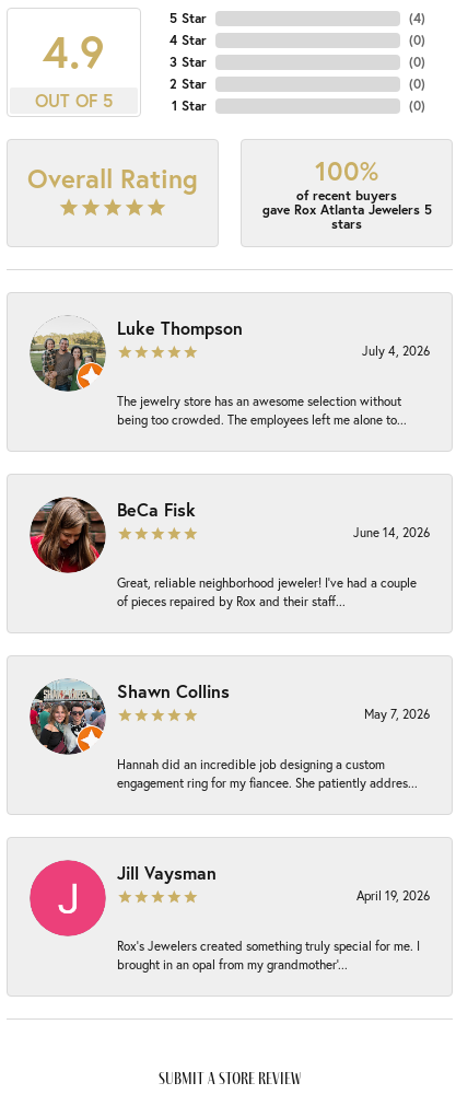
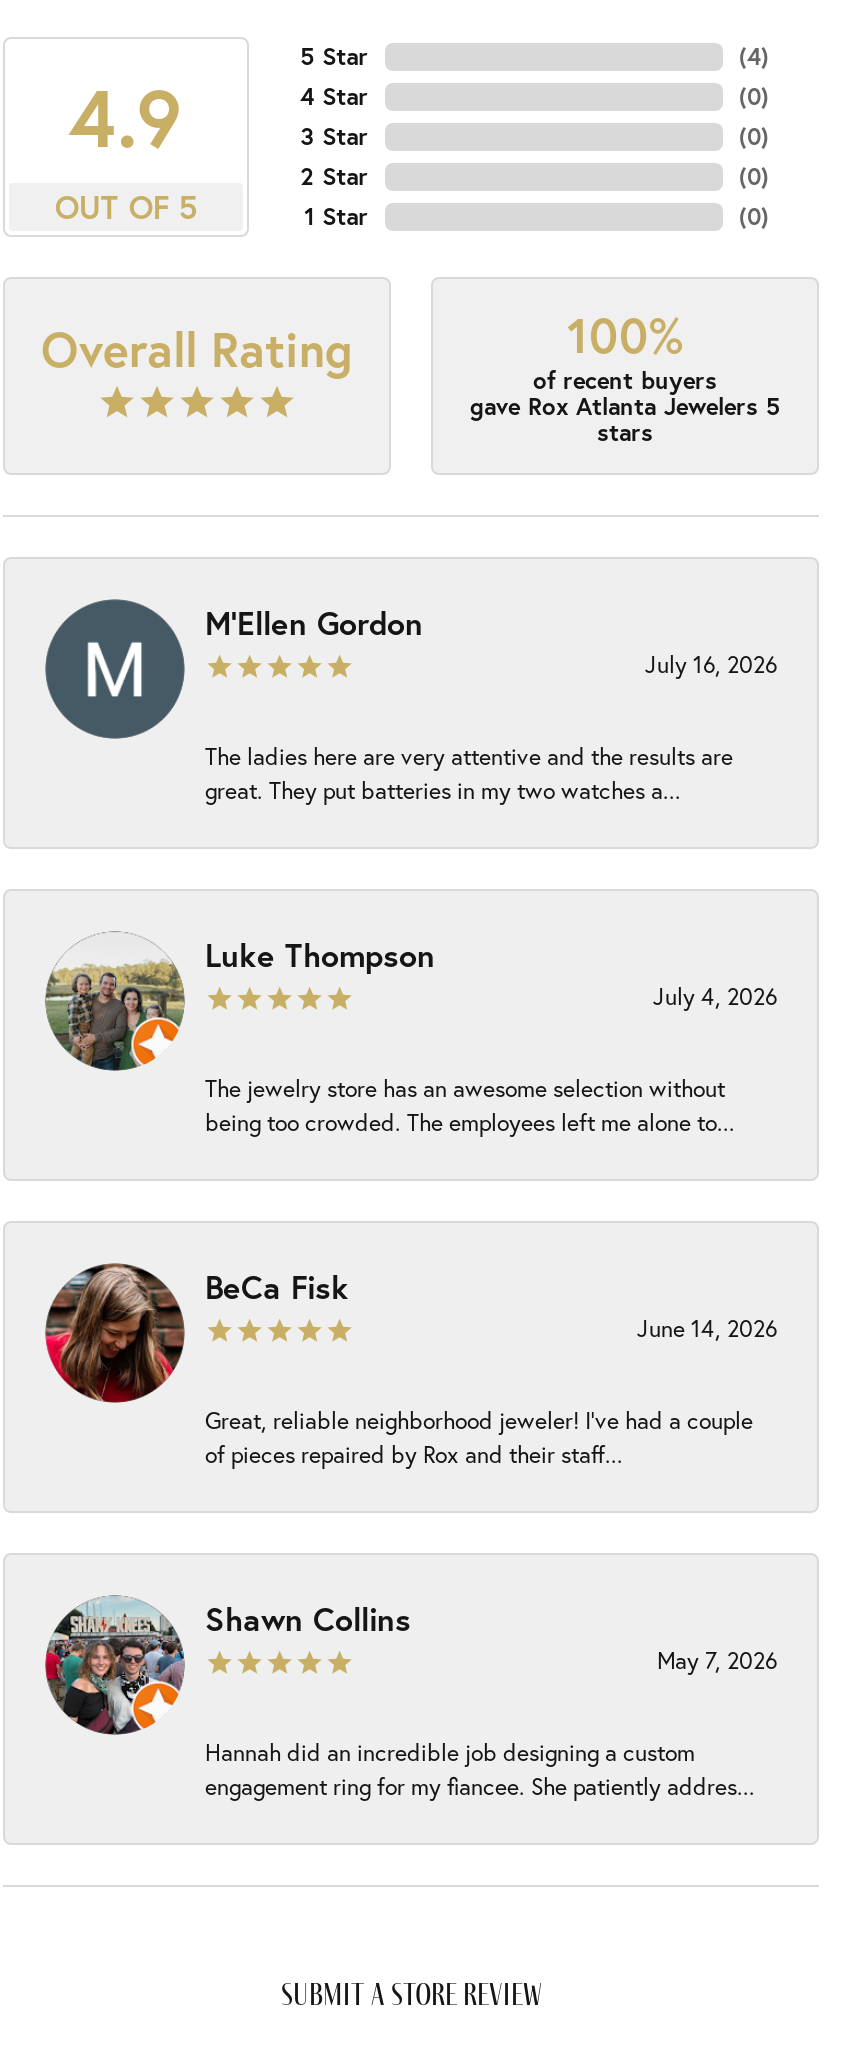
none -> [45,599,777,805] [image] | M'Ellen Gordon | July 16, 2026 | The ladies here are very attentive and the results are | great. They put batteries in my two watches a...
moved [28,316,430,791] -> [43,933,777,1801]: [image] | Luke Thompson | July 4, 2026 | ... | Hannah did an incredible job designing a custom | engagement ring for my fiancee. She patiently addres...
[30,860,430,973] [image] | Jill Vaysman | April 19, 2026 | Rox’s Jewelers created something truly special for me. I | brought in an opal from my grandmother’... -> none

